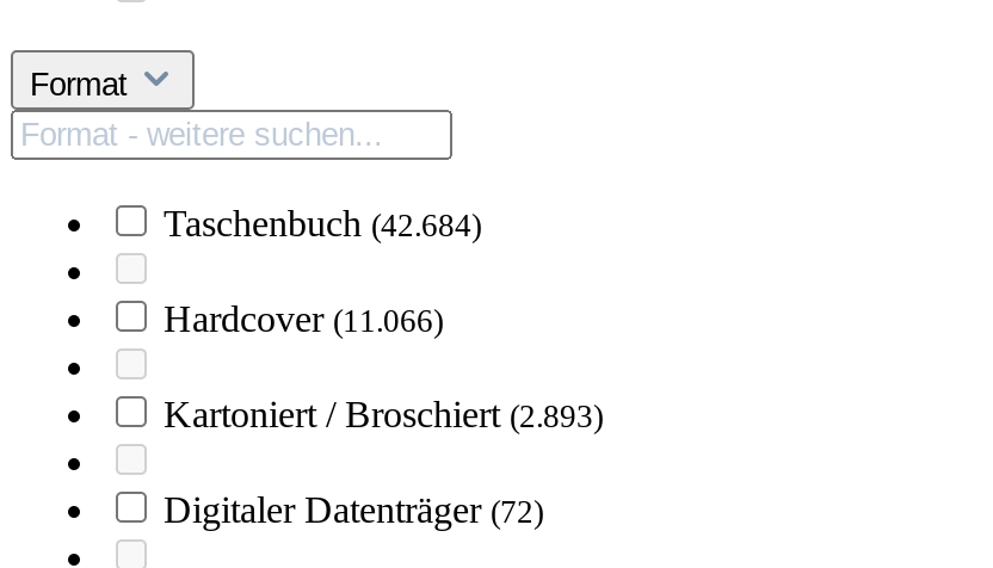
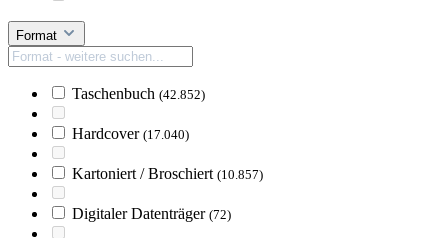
[164,203,481,243] Taschenbuch (42.684) -> [72,85,205,102] Taschenbuch (42.852)
[164,298,443,339] Hardcover (11.066) -> [72,125,189,142] Hardcover (17.040)
[164,394,603,434] Kartoniert / Broschiert (2.893) -> [72,165,263,182] Kartoniert / Broschiert (10.857)

